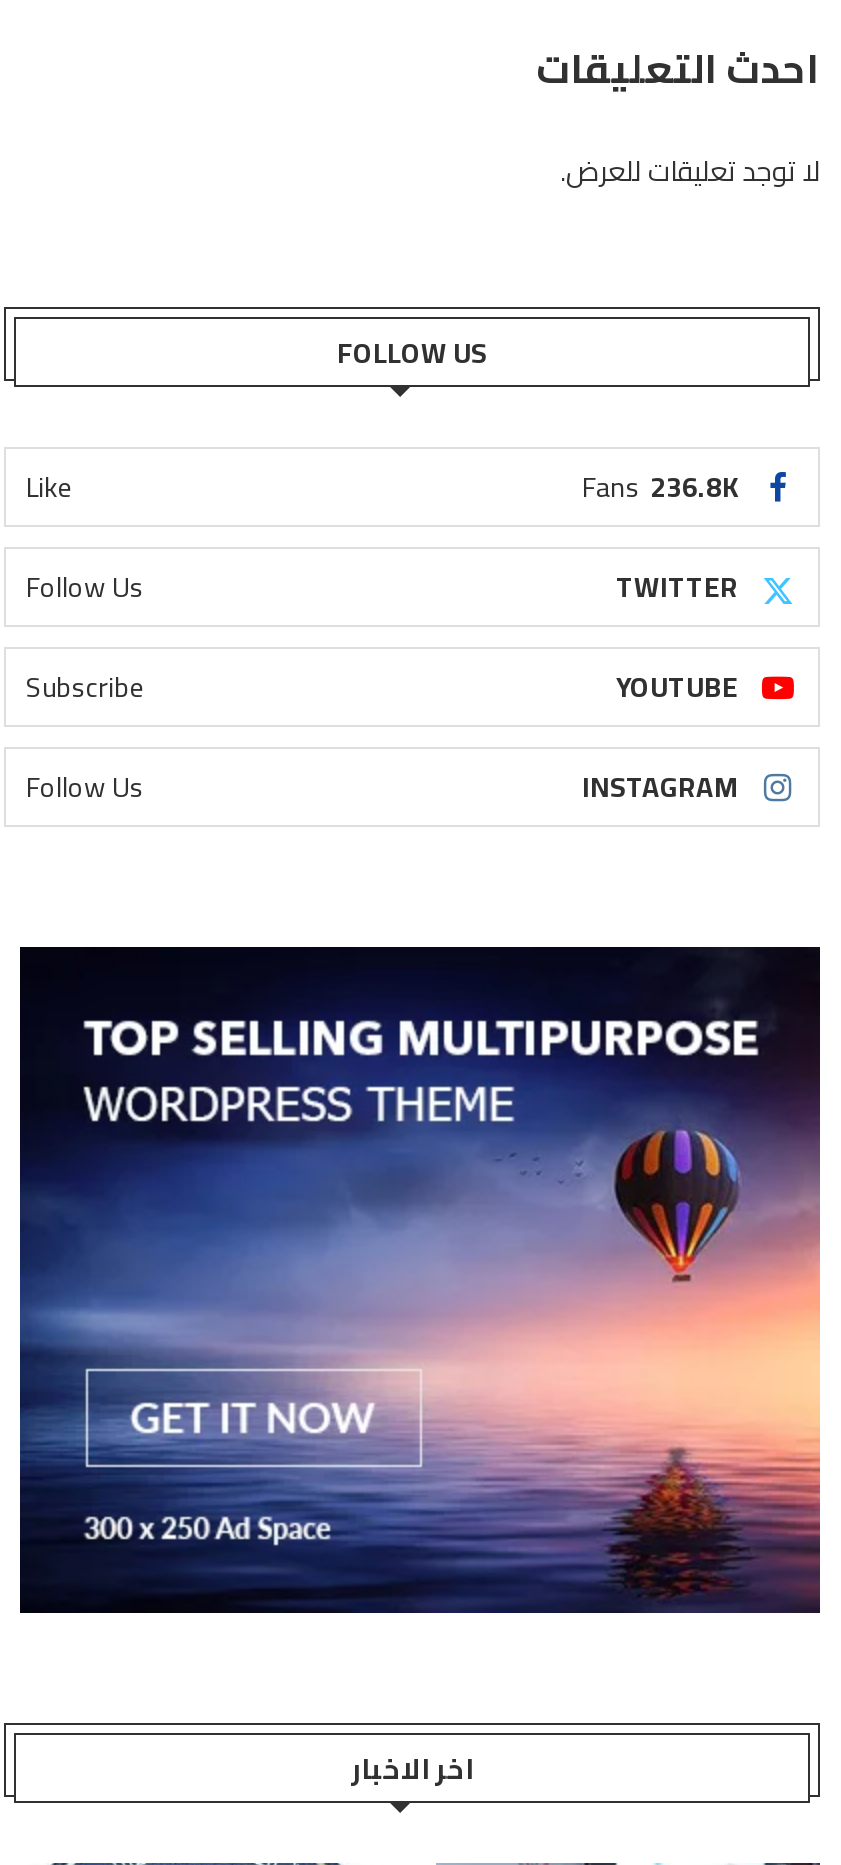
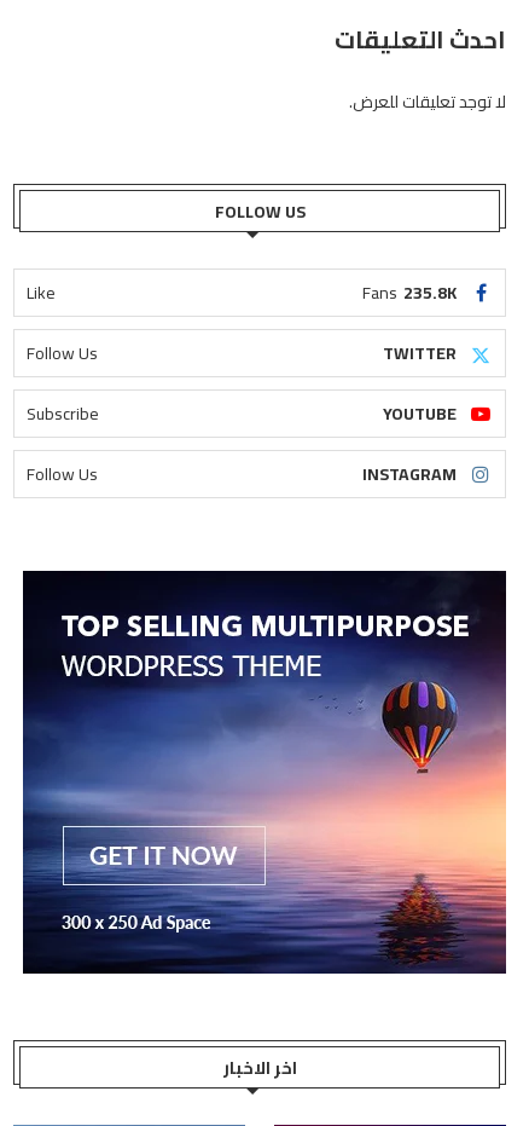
[582,460,738,512] Fans 236.8K -> [362,277,457,308] Fans 235.8K

